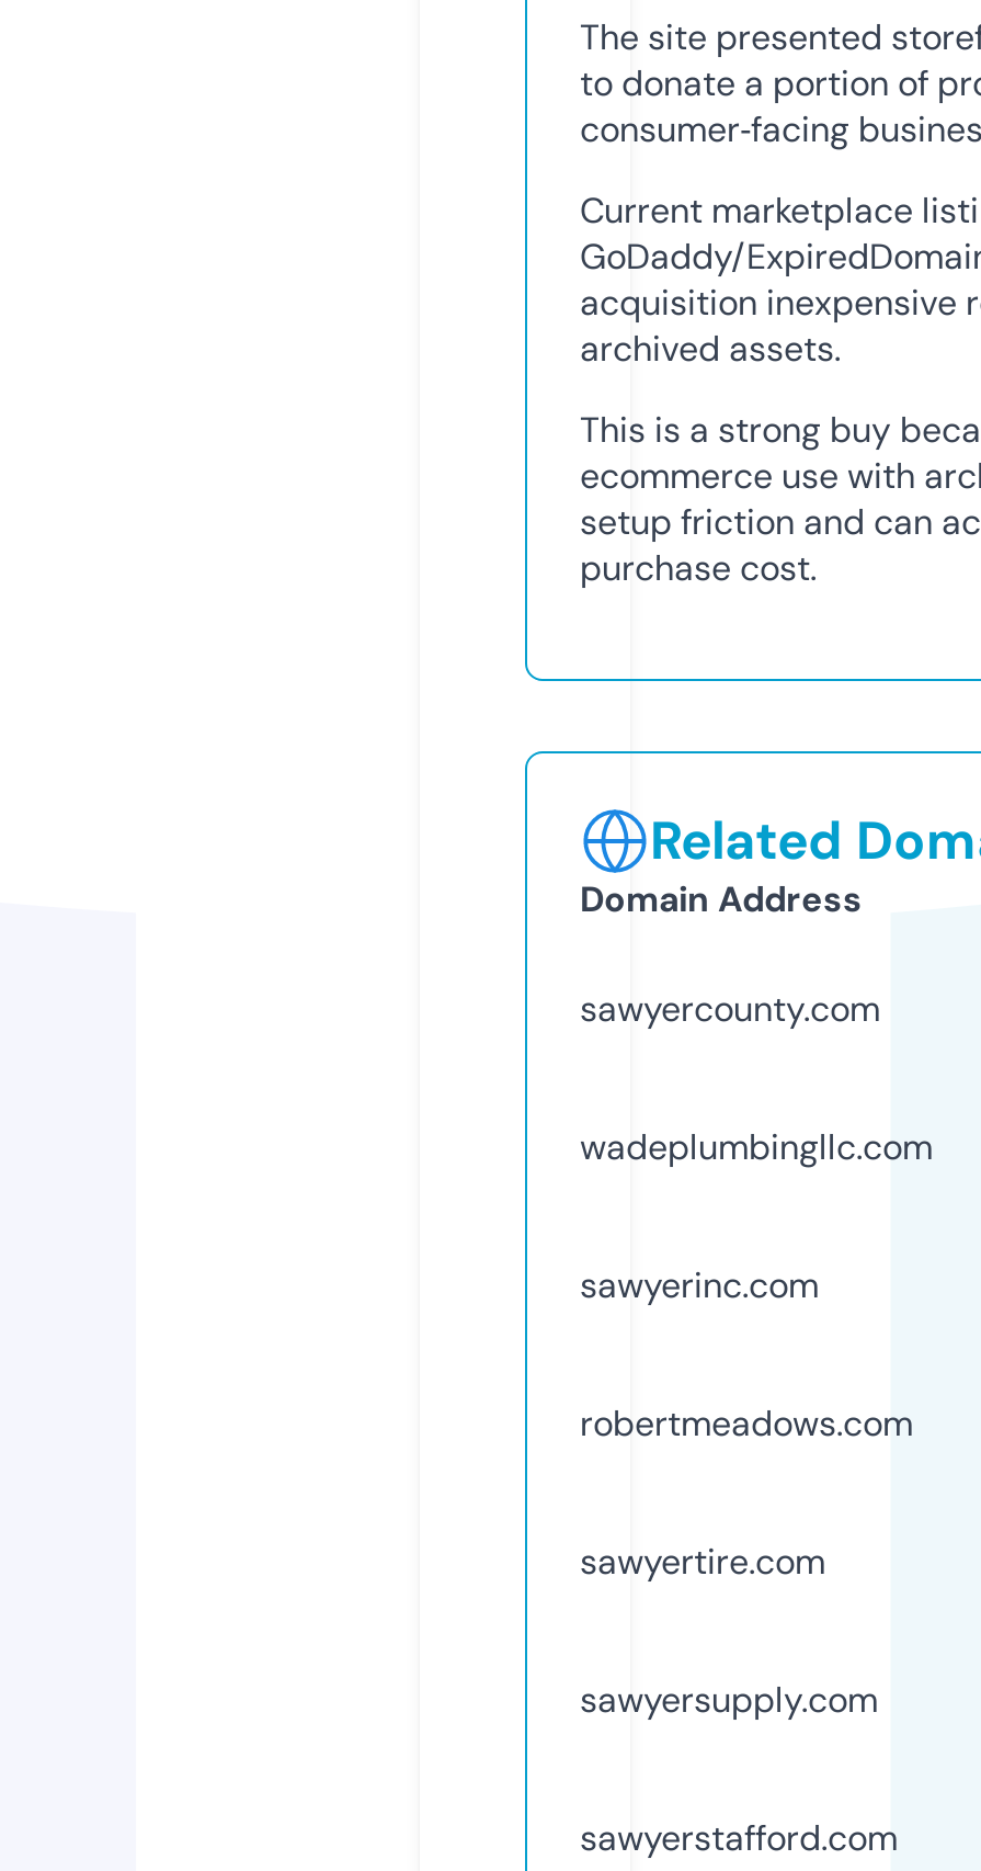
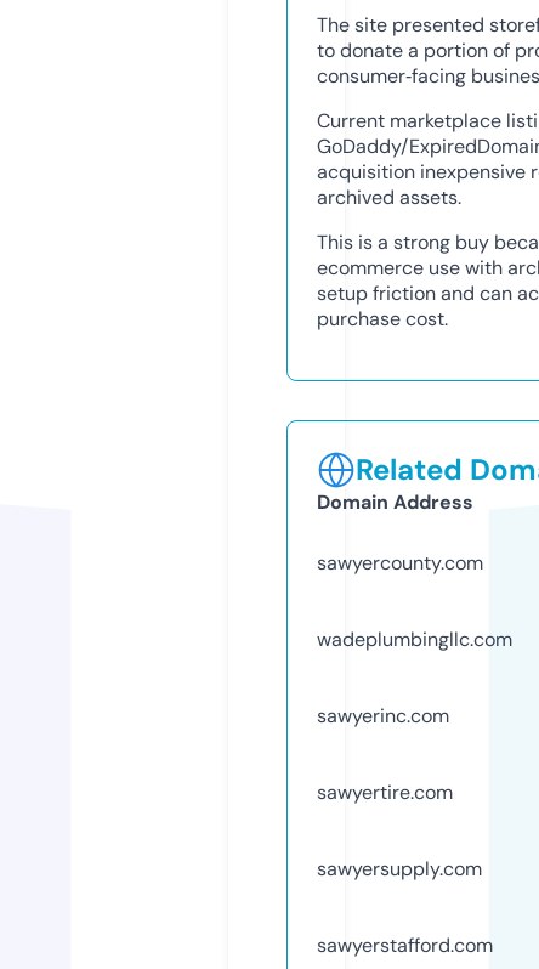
[580,1400,913,1446] robertmeadows.com -> none

